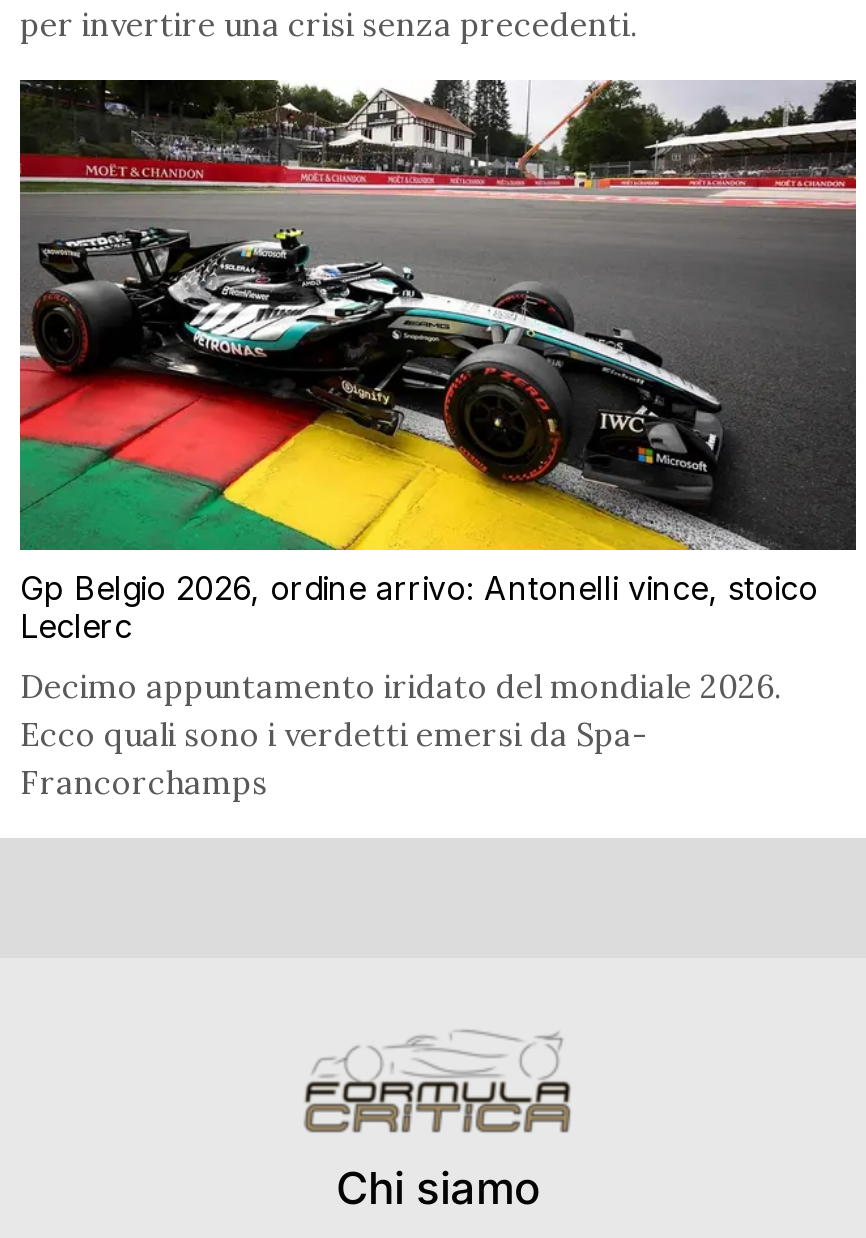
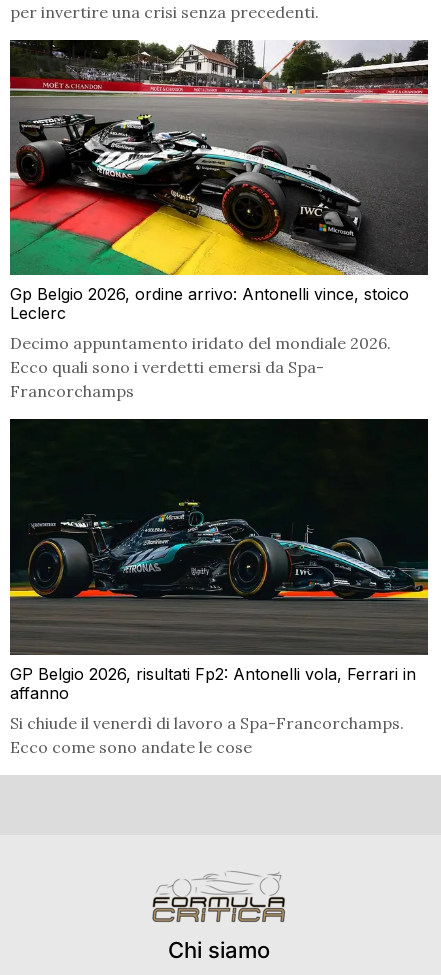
none -> [9,418,429,757] [image] | GP Belgio 2026, risultati Fp2: Antonelli vola, Ferrari in | affanno | Si chiude il venerdì di lavoro a Spa-Francorchamps. | Ecco come sono andate le cose

